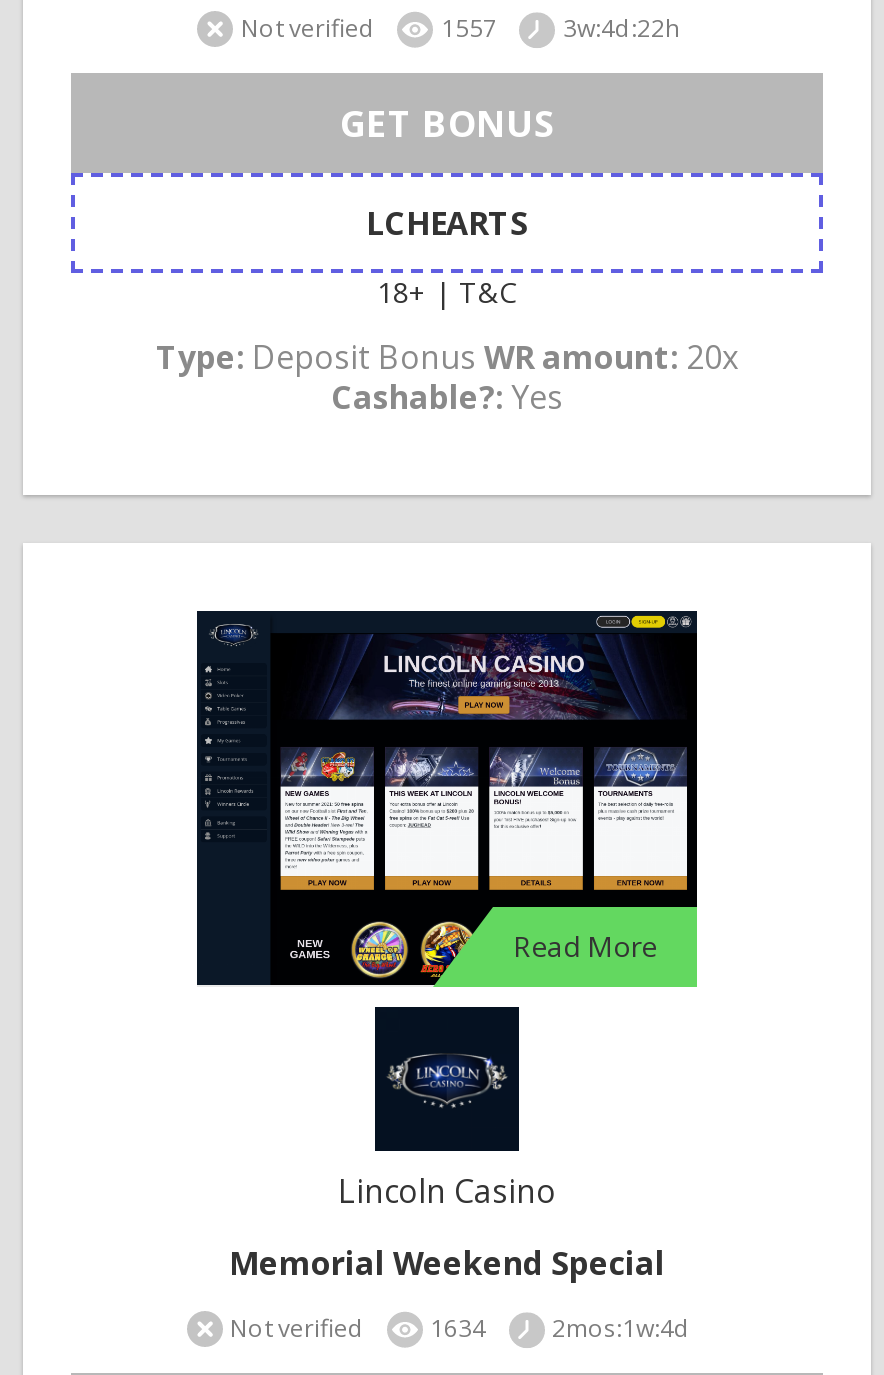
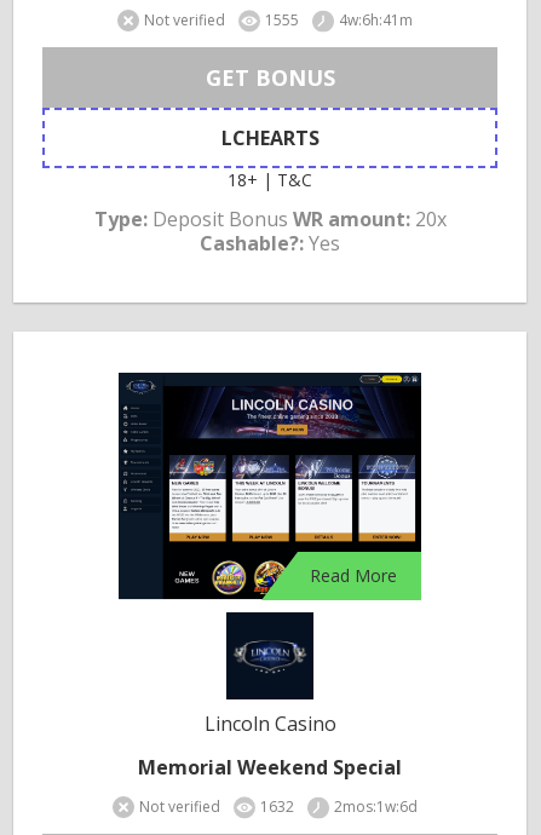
[441,10,679,44] 1557 | 3w:4d:22h -> [264,9,412,30] 1555 | 4w:6h:41m
[430,1310,690,1344] 1634 | 2mos:1w:4d -> [260,796,417,816] 1632 | 2mos:1w:6d

